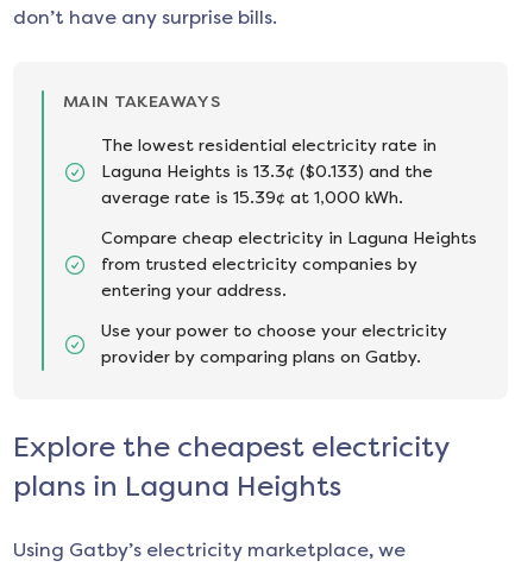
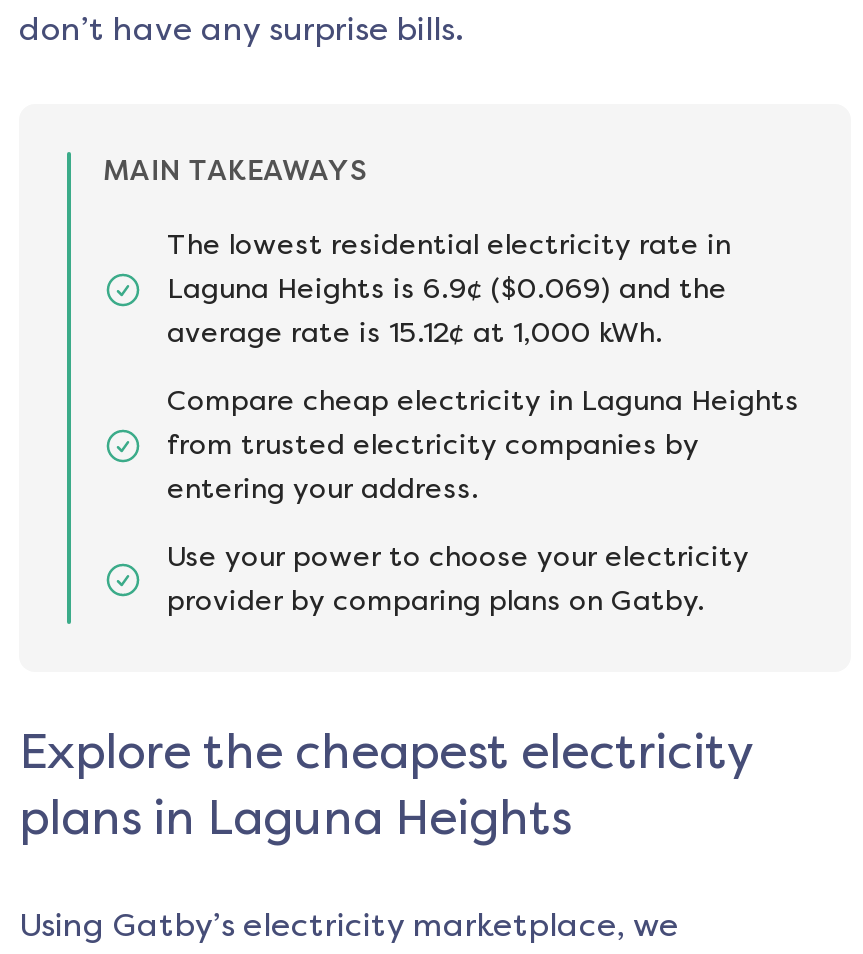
[101,162,433,182] Laguna Heights is 13.3¢ ($0.133) and the -> [167,272,727,306] Laguna Heights is 6.9¢ ($0.069) and the
[101,188,403,208] average rate is 15.39¢ at 1,000 kWh. -> [167,316,663,350] average rate is 15.12¢ at 1,000 kWh.

